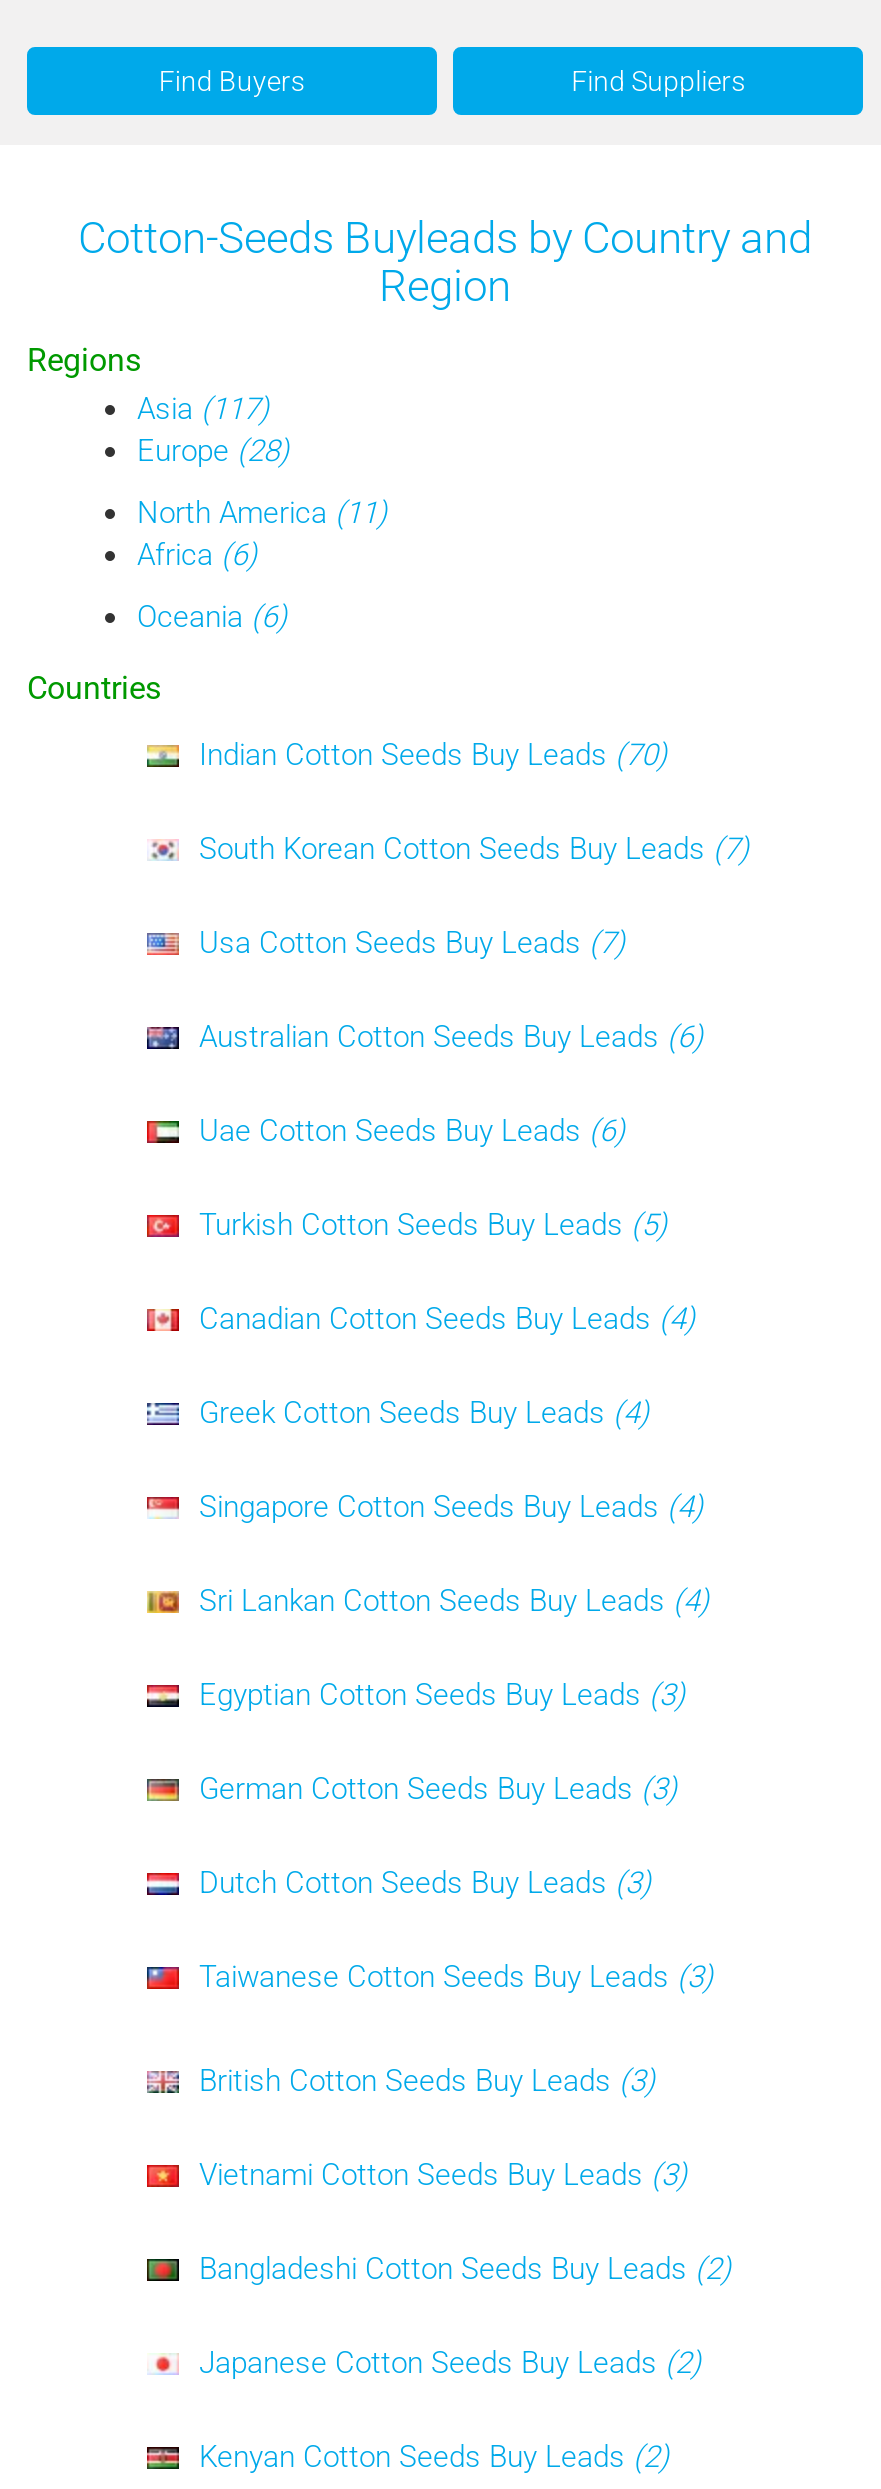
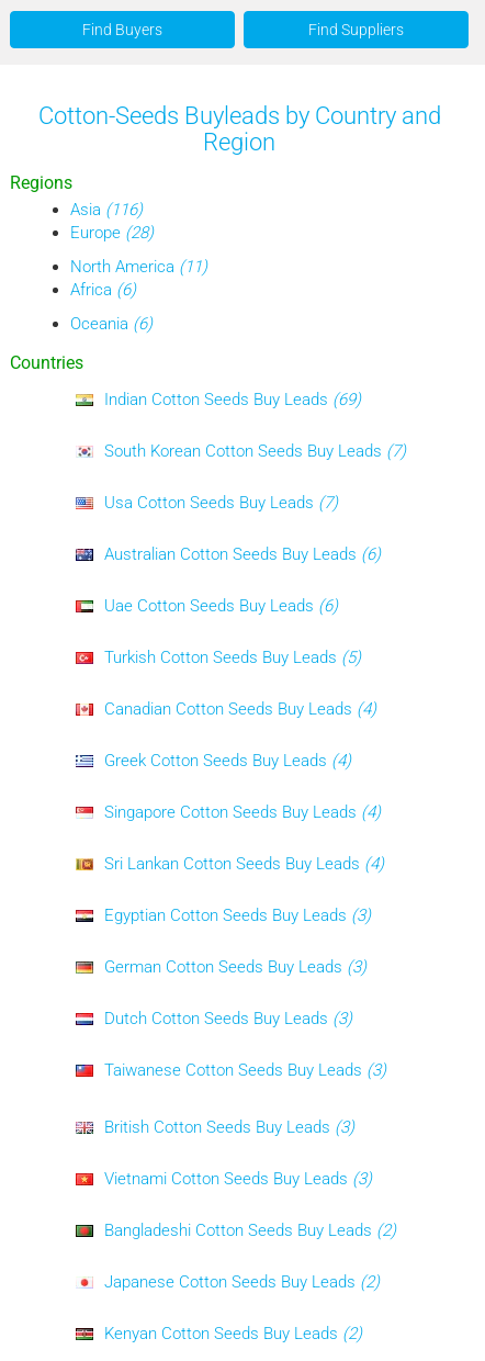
[137,391,269,427] Asia (117) -> [70,200,143,220] Asia (116)
[199,737,667,773] Indian Cotton Seeds Buy Leads (70) -> [104,390,361,409] Indian Cotton Seeds Buy Leads (69)

